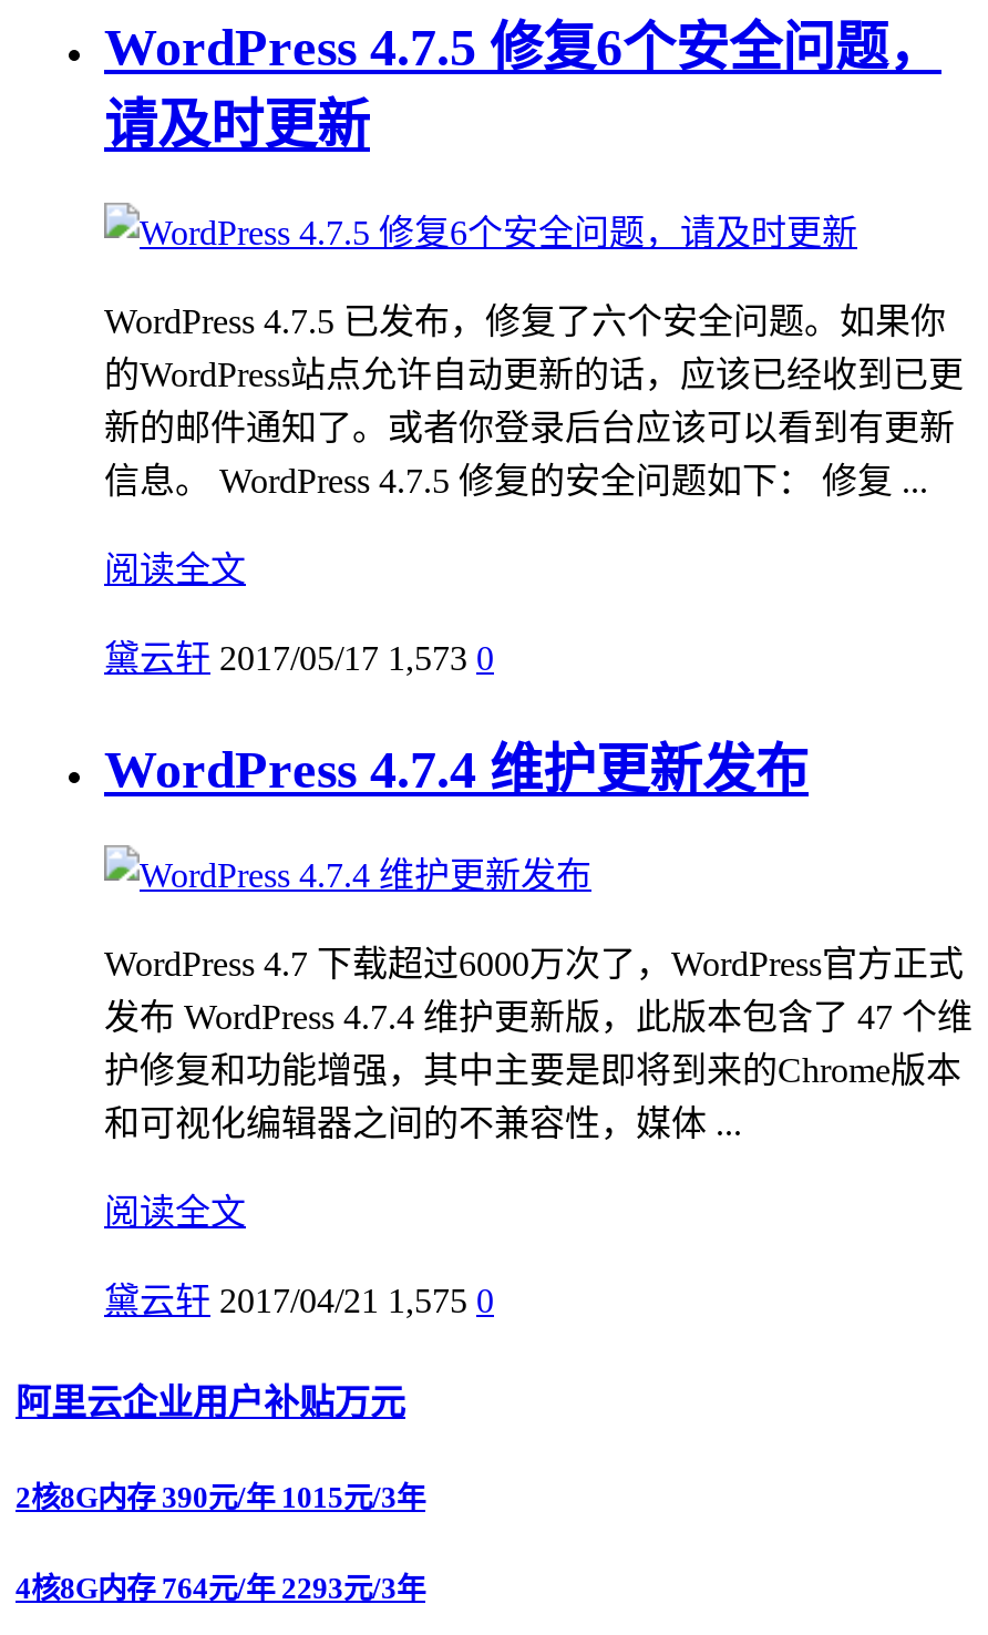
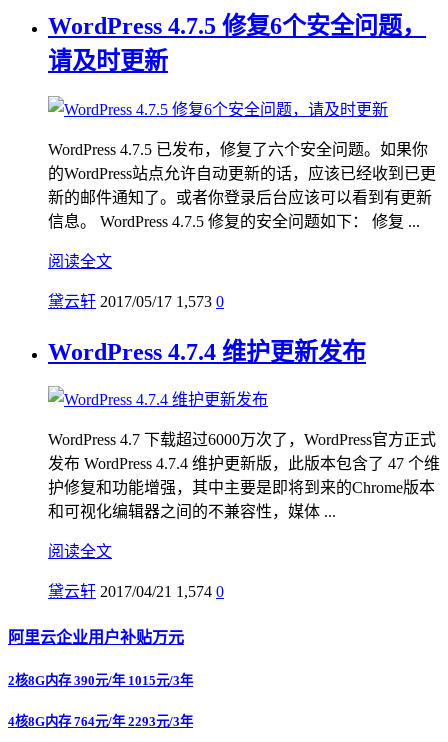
[104,1283,494,1320] 黛云轩 2017/04/21 1,575 0 -> [48,583,224,600] 黛云轩 2017/04/21 1,574 0

